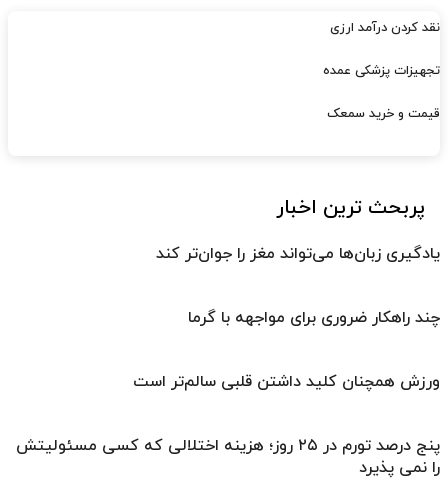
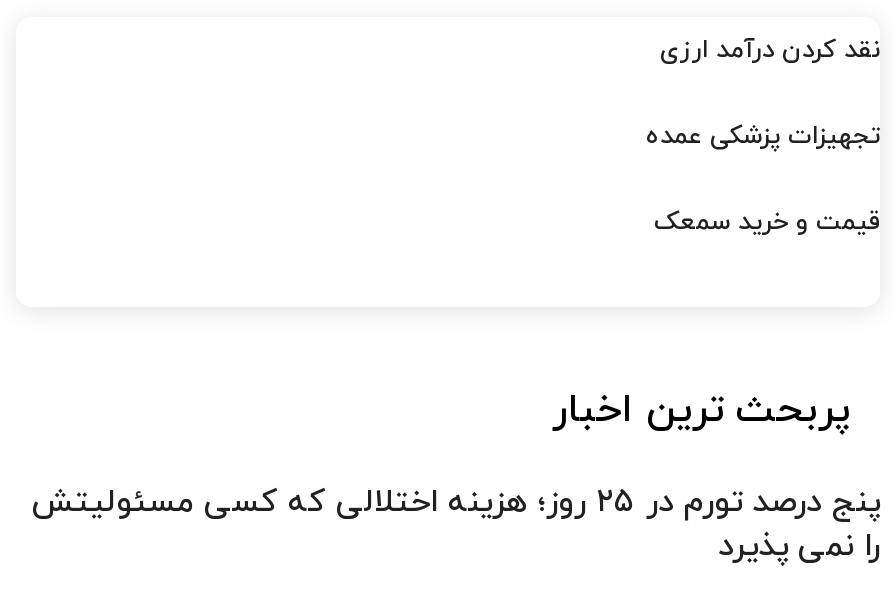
[133,243,440,393] یادگیری زبان‌ها می‌تواند مغز را جوان‌تر کند | چند راهکار ضروری برای مواجهه با گرما | ورزش همچنان کلید داشتن قلبی سالم‌تر است -> none

